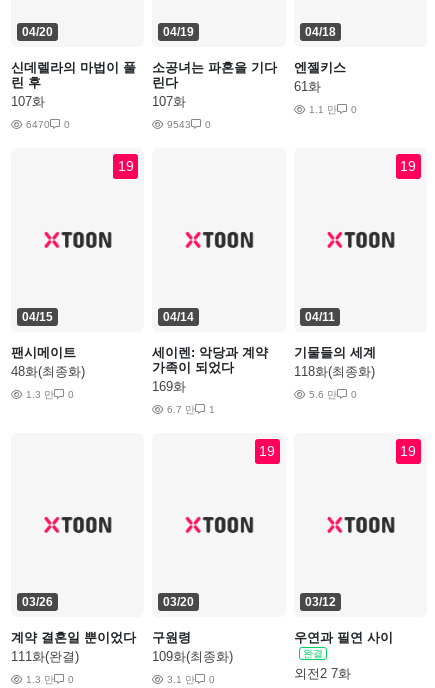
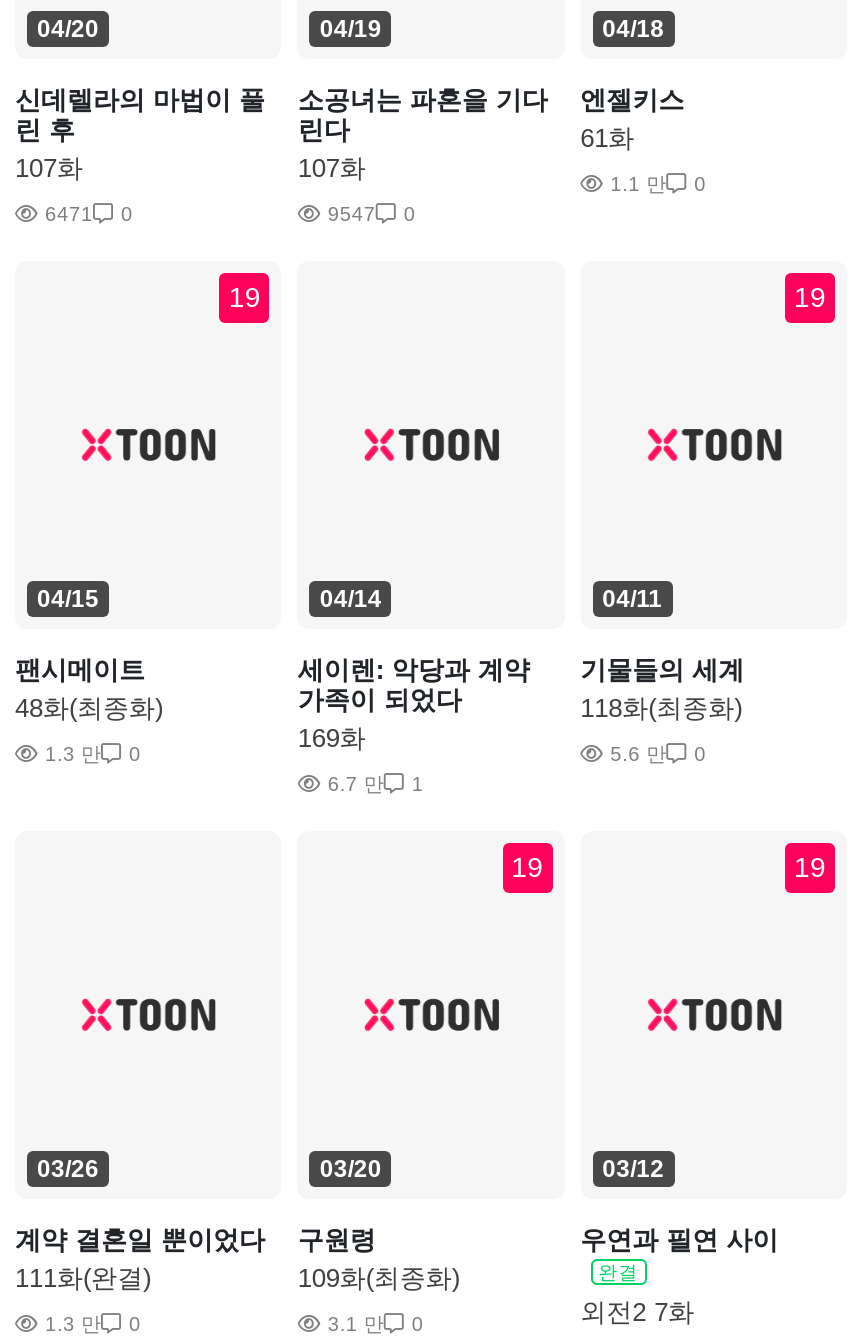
[26,119,70,130] 6470 0 -> [45,203,133,225] 6471 0
[167,119,211,130] 9543 0 -> [328,203,416,225] 9547 0

